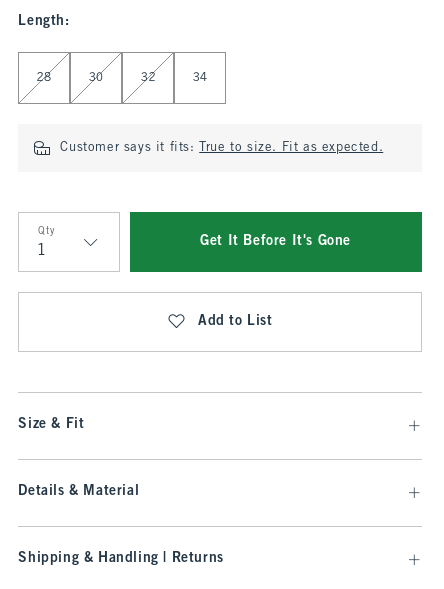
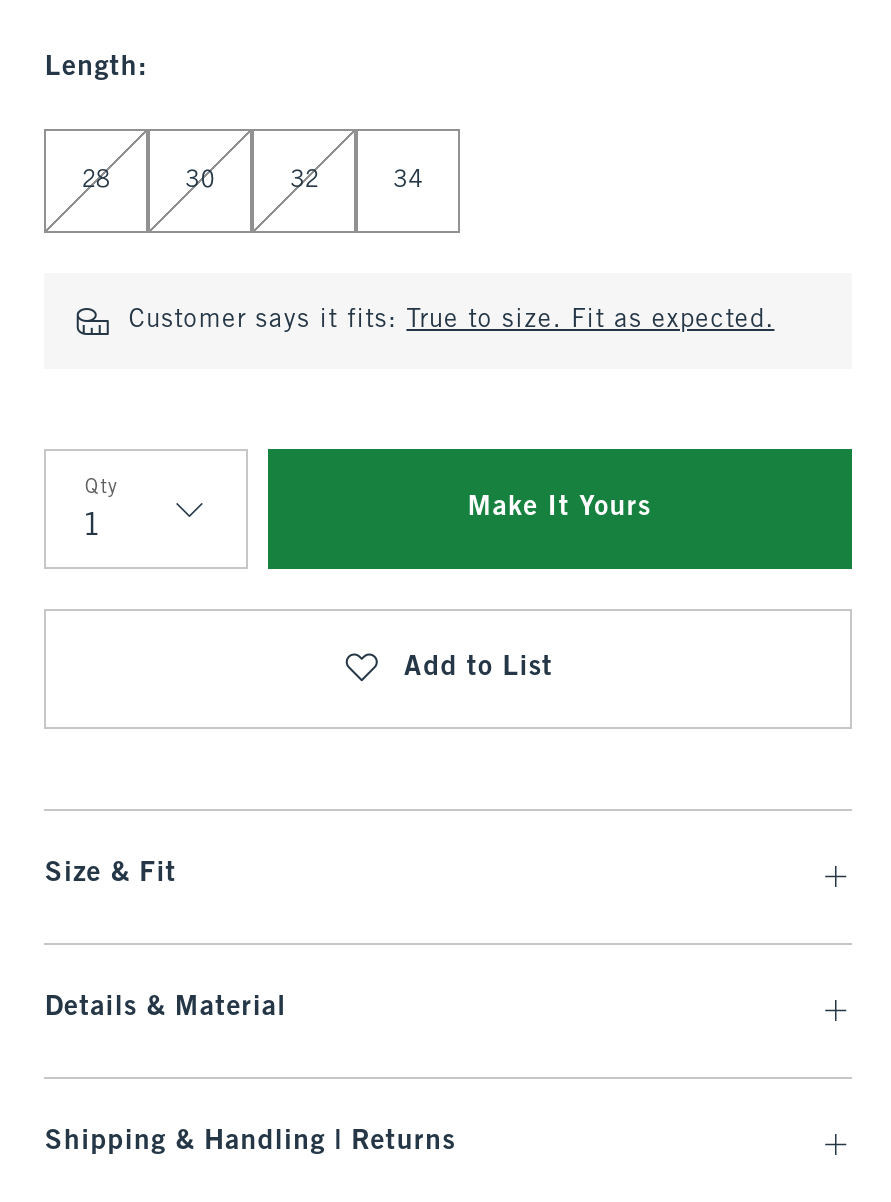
[200,235,351,248] Get It Before It's Gone -> [468,495,651,521] Make It Yours

